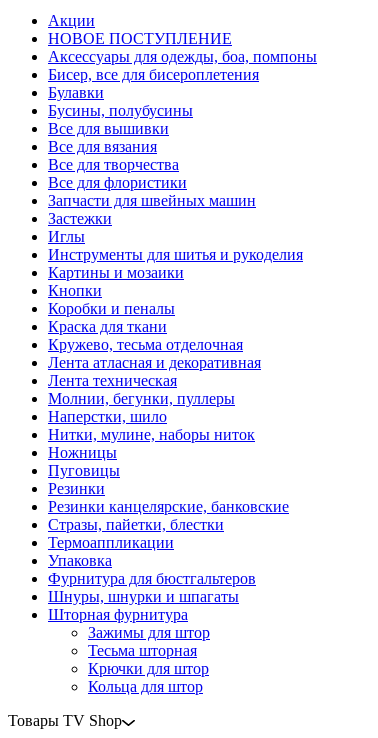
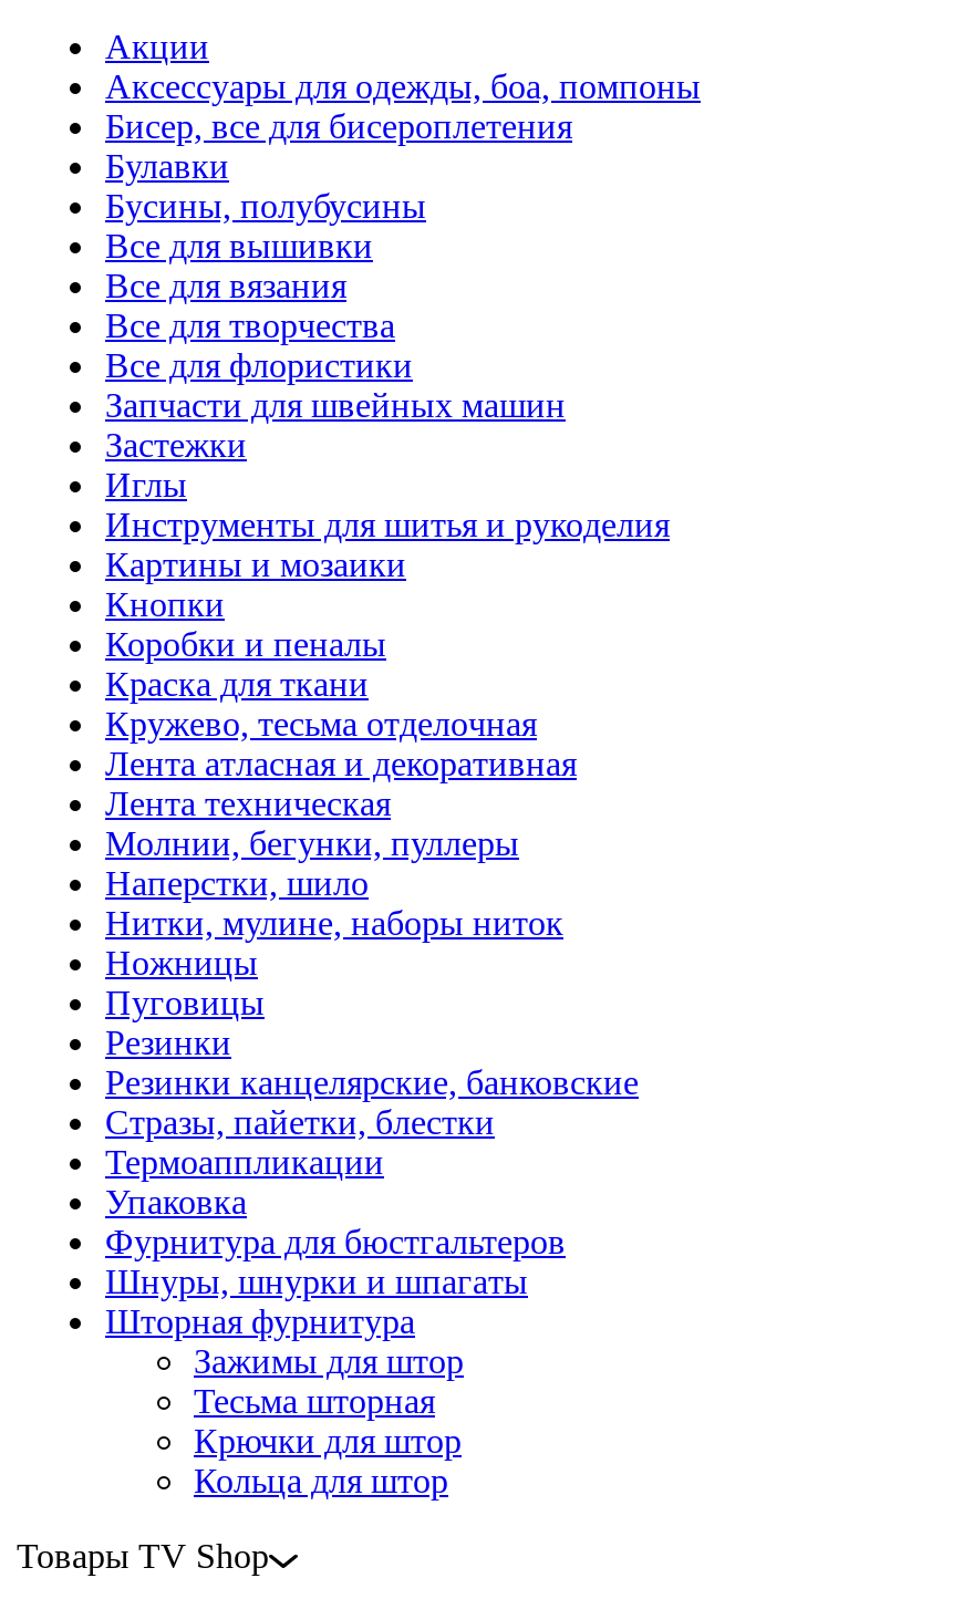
[48,30,232,47] НОВОЕ ПОСТУПЛЕНИЕ -> none

